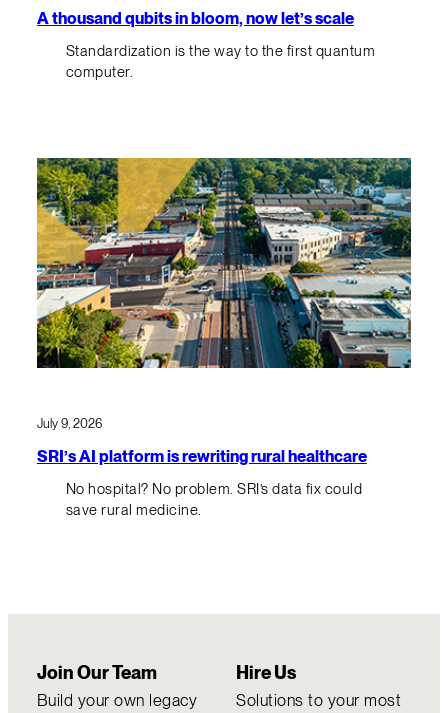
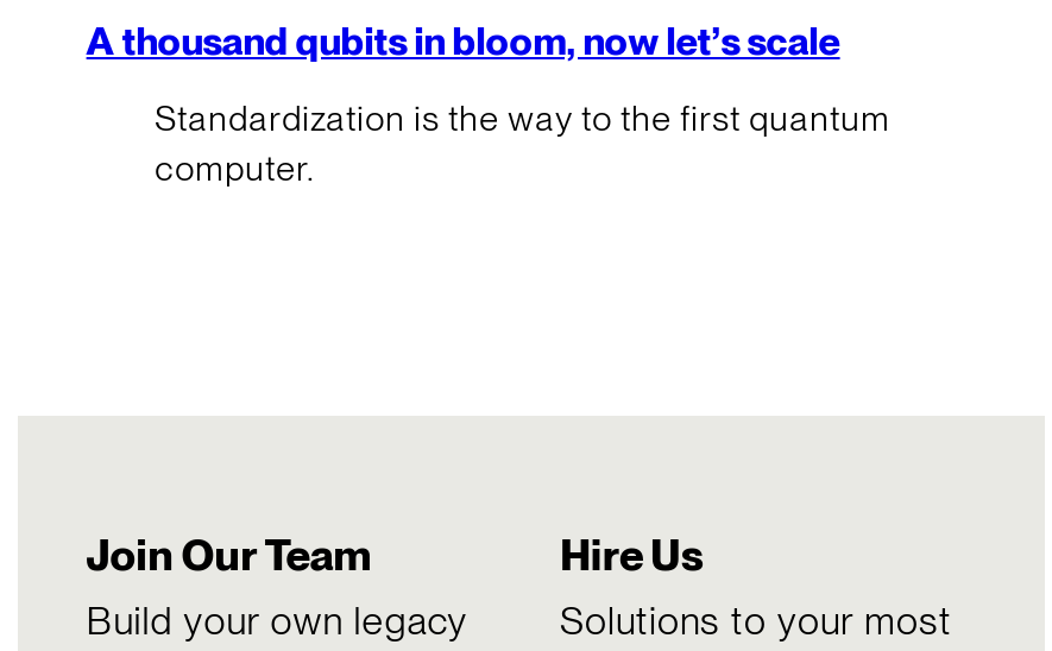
[36,157,412,369] [image] -> none
[37,416,367,519] July 9, 2026 | SRI’s AI platform is rewriting rural healthcare | No hospital? No problem. SRI’s data fix could | save rural medicine. -> none

